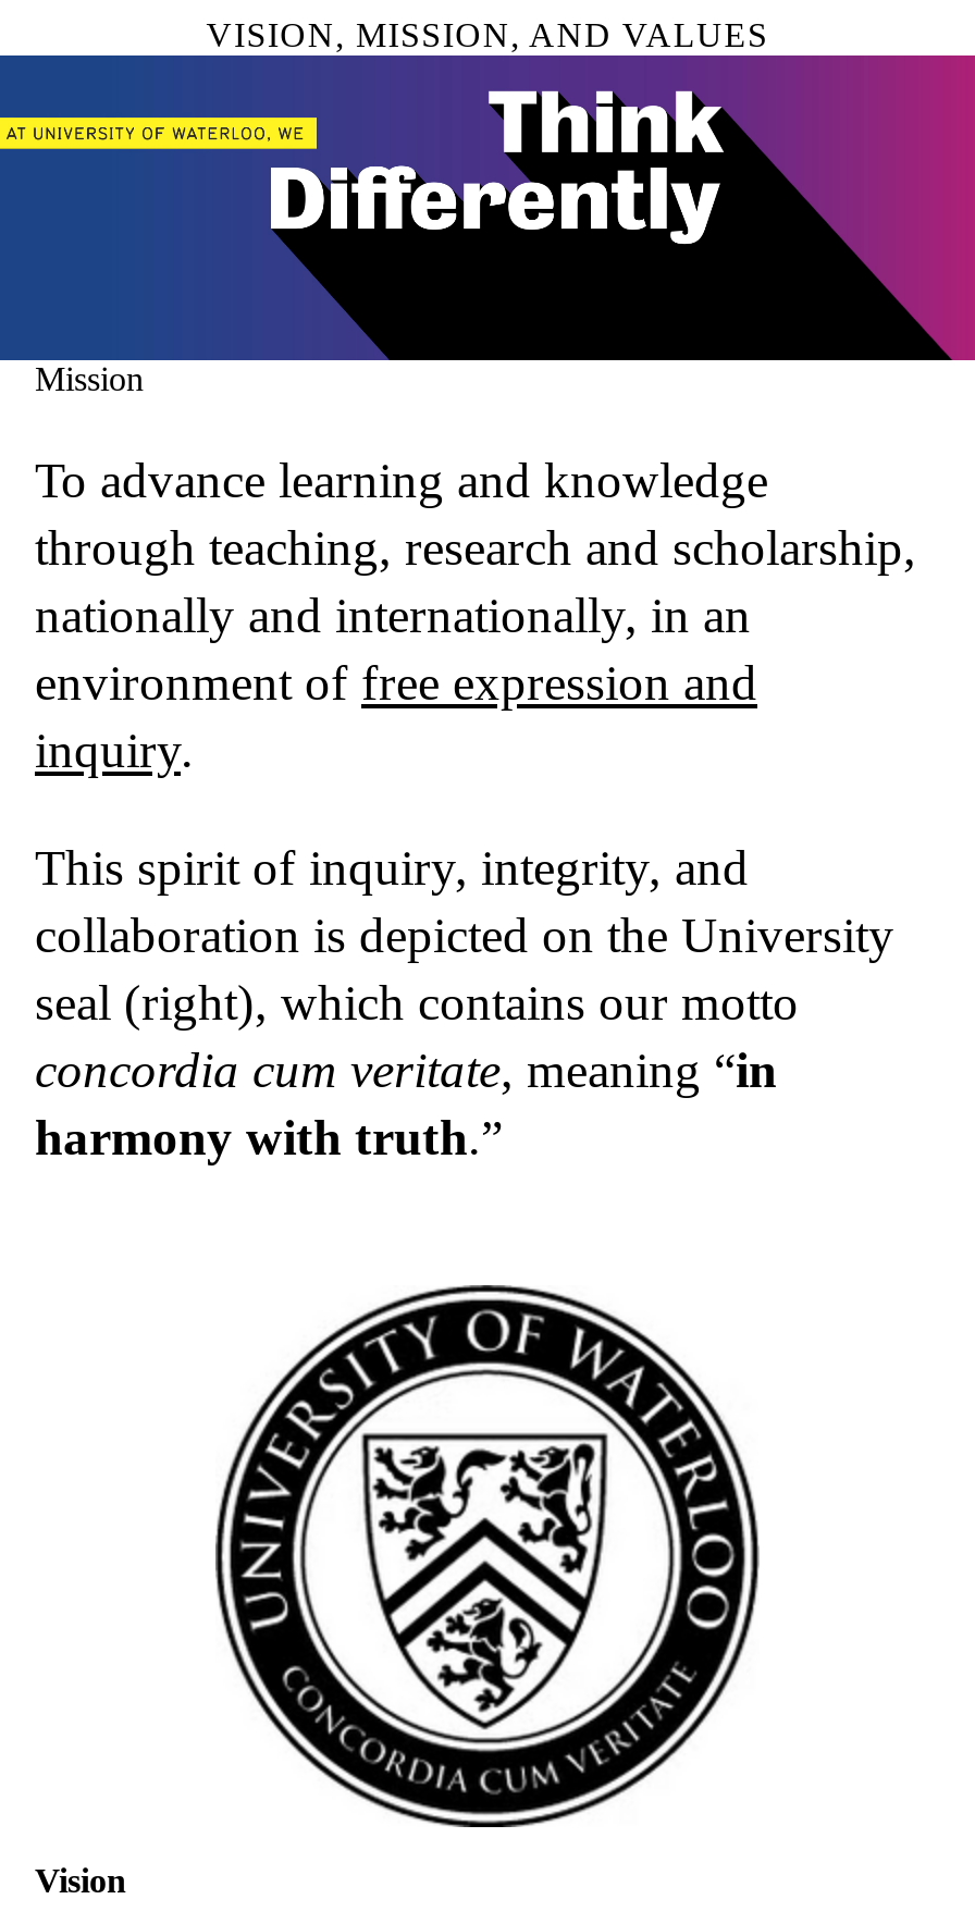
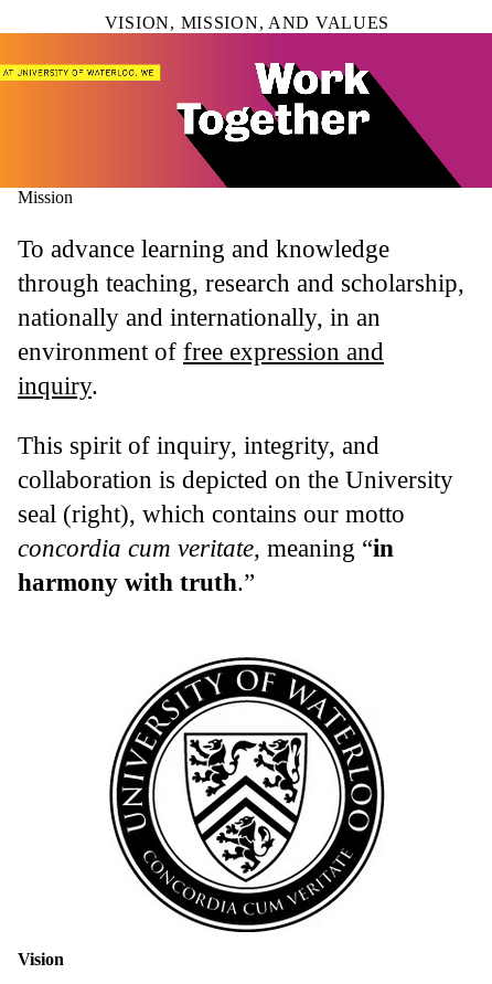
[7,53,953,362] [image] -> [3,32,482,189] [image]

